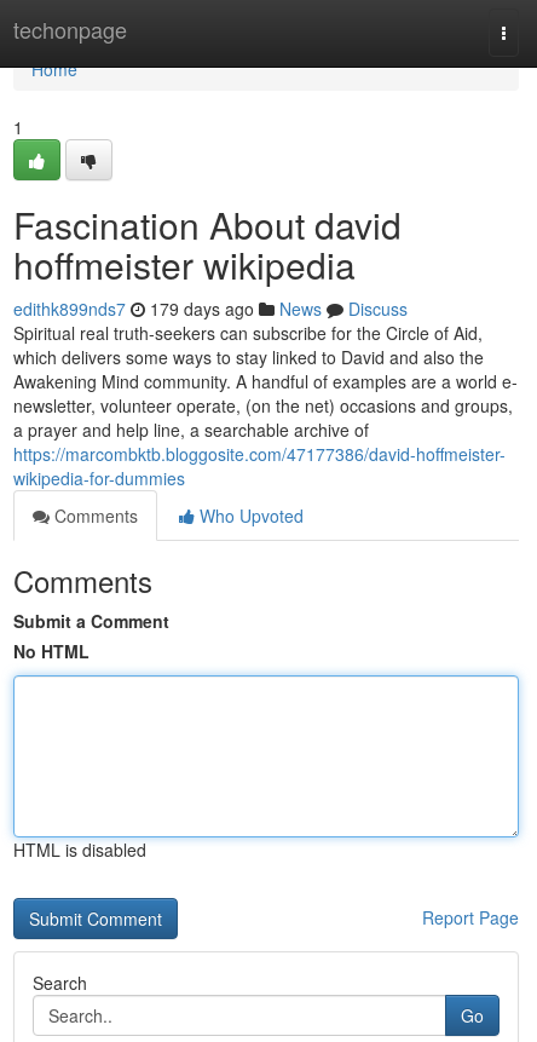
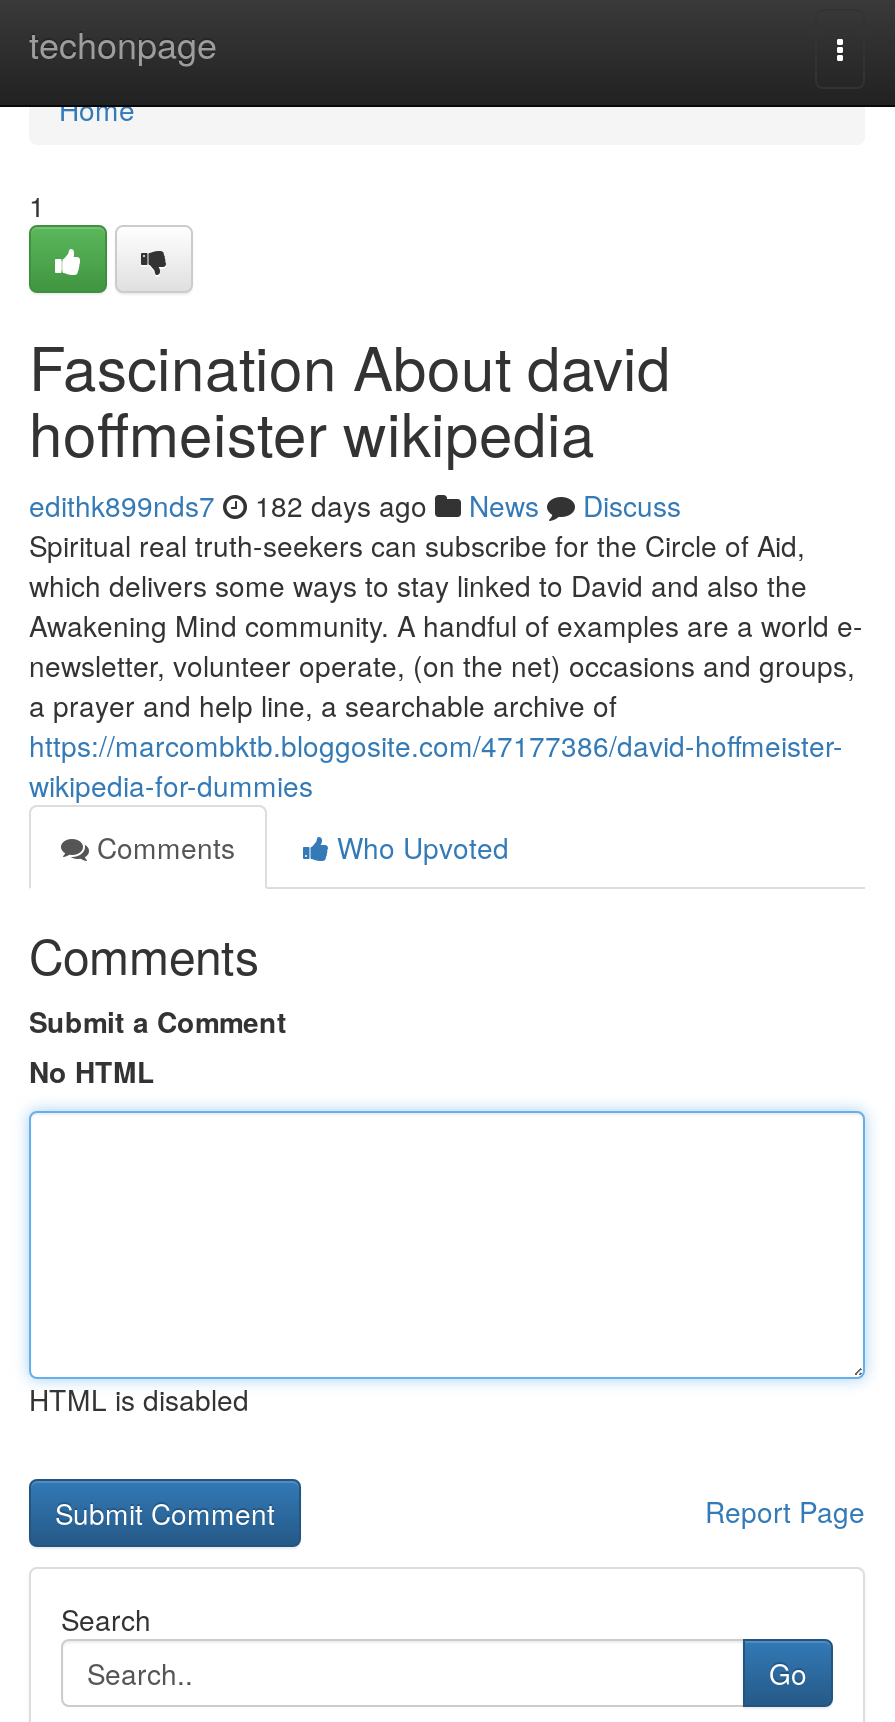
[13,297,408,321] edithk899nds7 179 days ago News Discuss -> [29,485,681,525] edithk899nds7 182 days ago News Discuss

